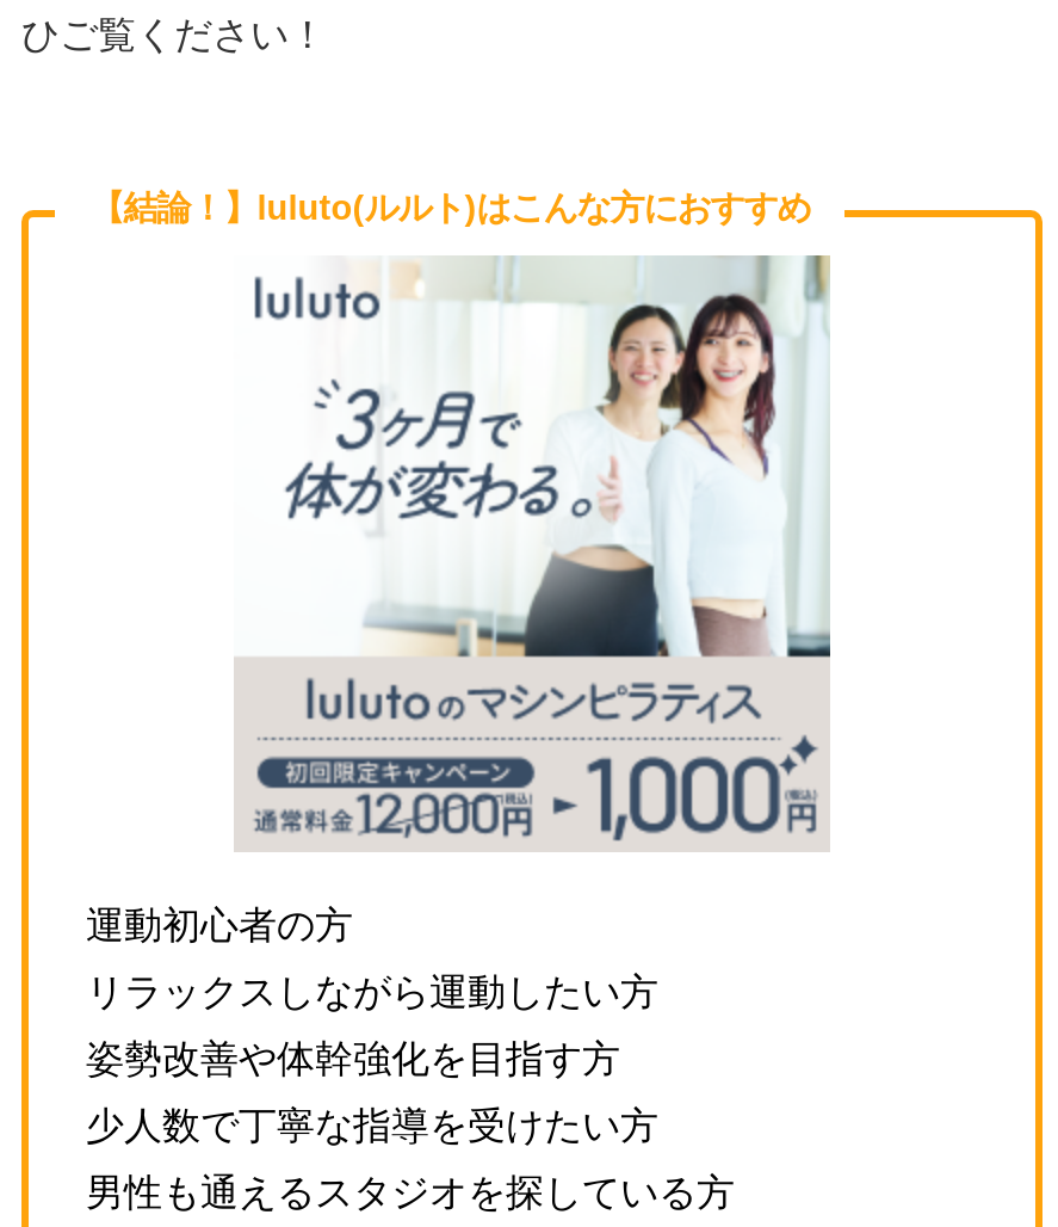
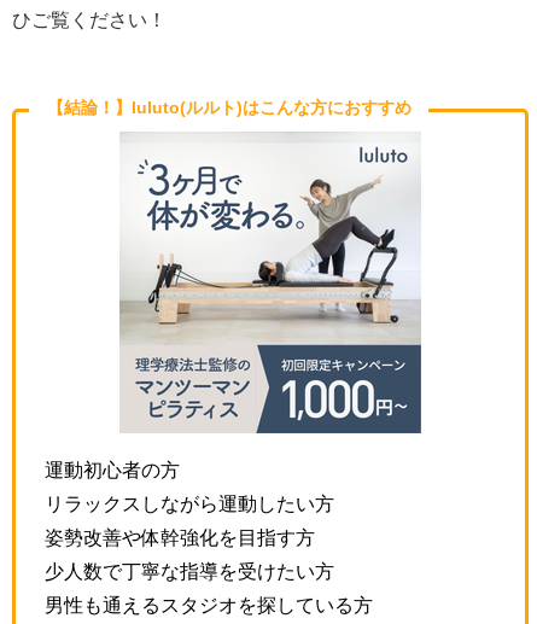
[234,253,830,852] [image] -> [118,132,422,435] [image]

